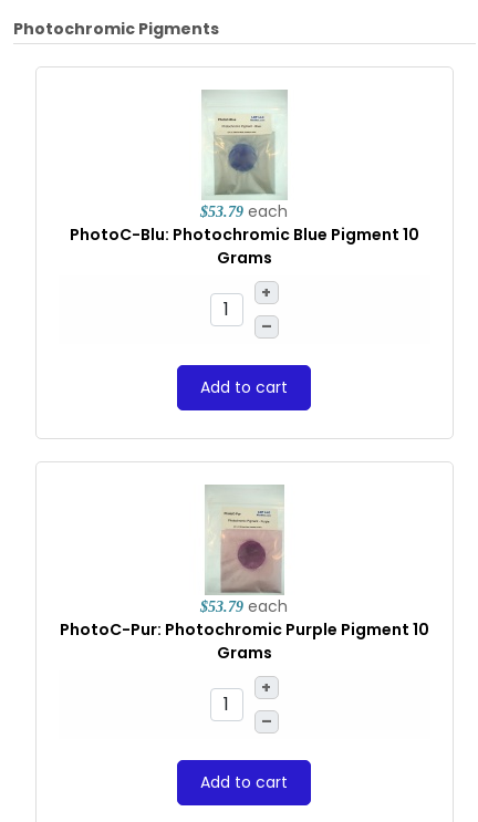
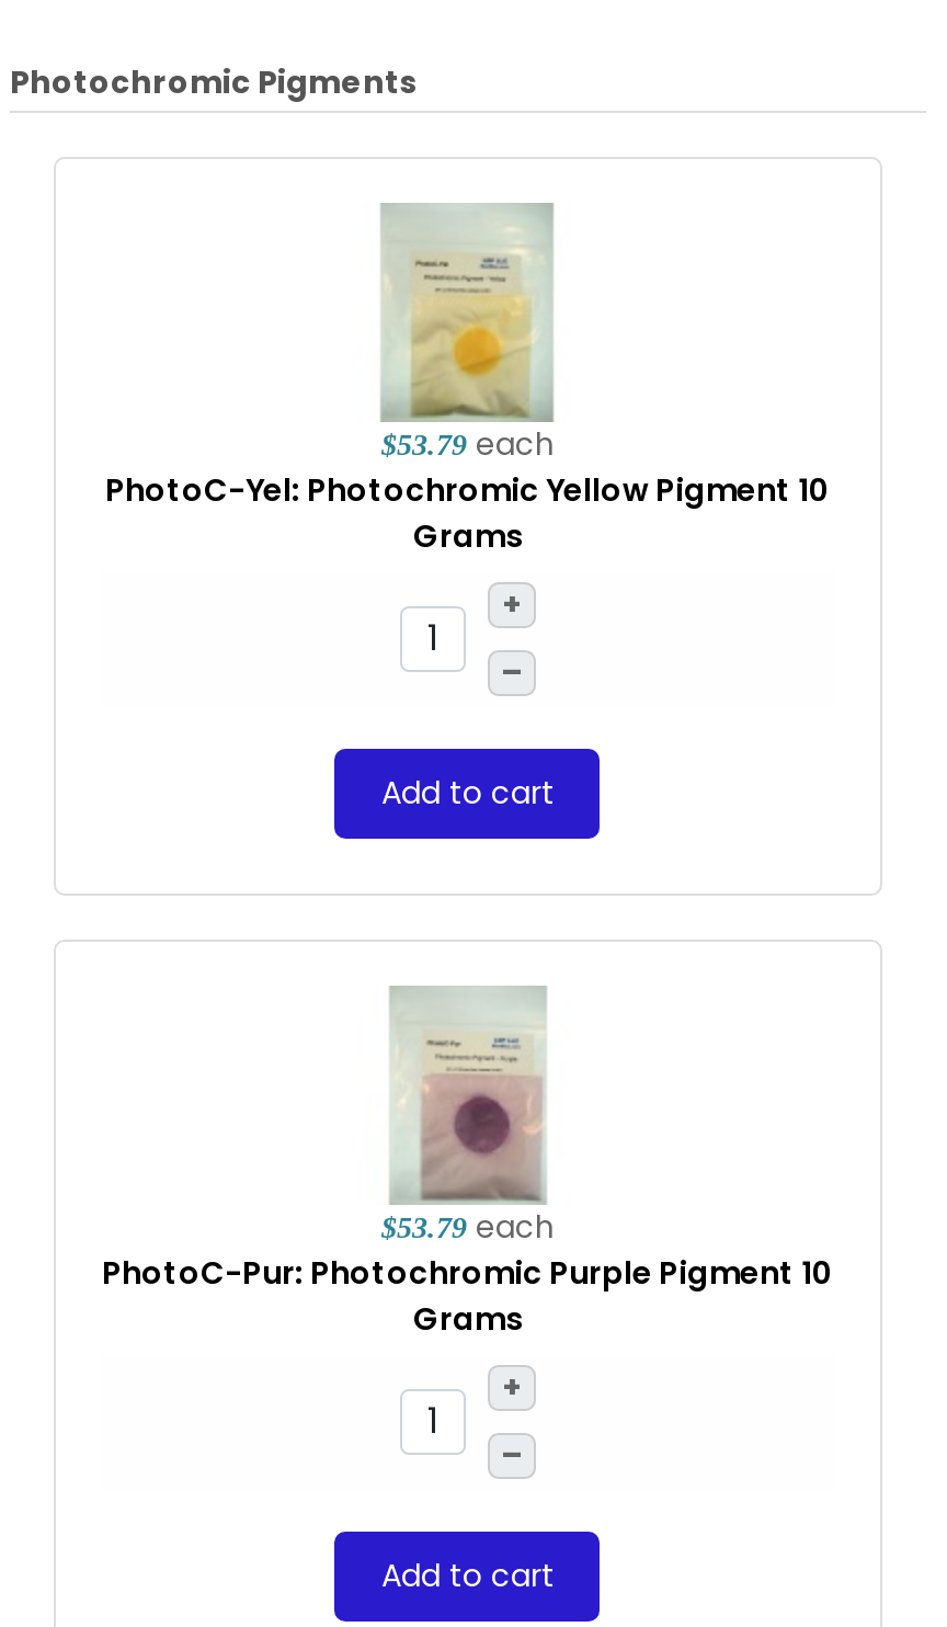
[70,107,419,246] [image] | PhotoC-Blu: Photochromic Blue Pigment 10 -> [105,236,831,512] [image] | PhotoC-Yel: Photochromic Yellow Pigment 10

